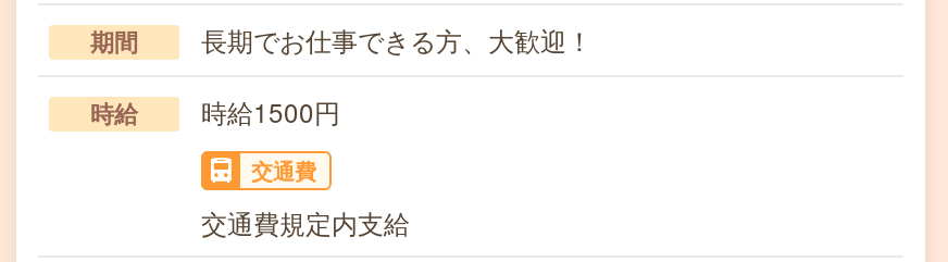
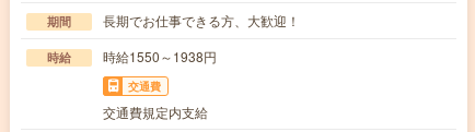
[90,92,340,129] 時給 時給1500円 -> [47,47,217,65] 時給 時給1550～1938円

